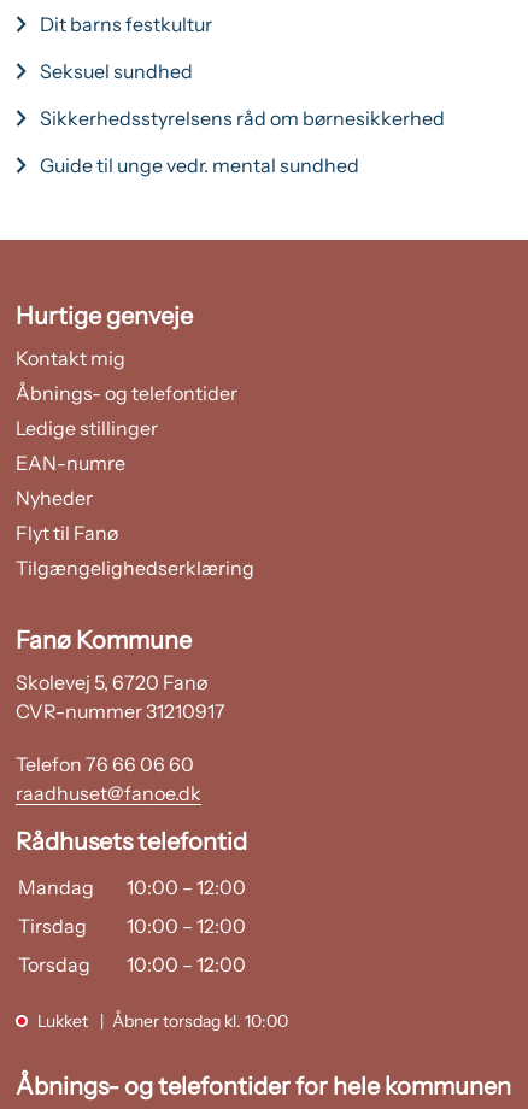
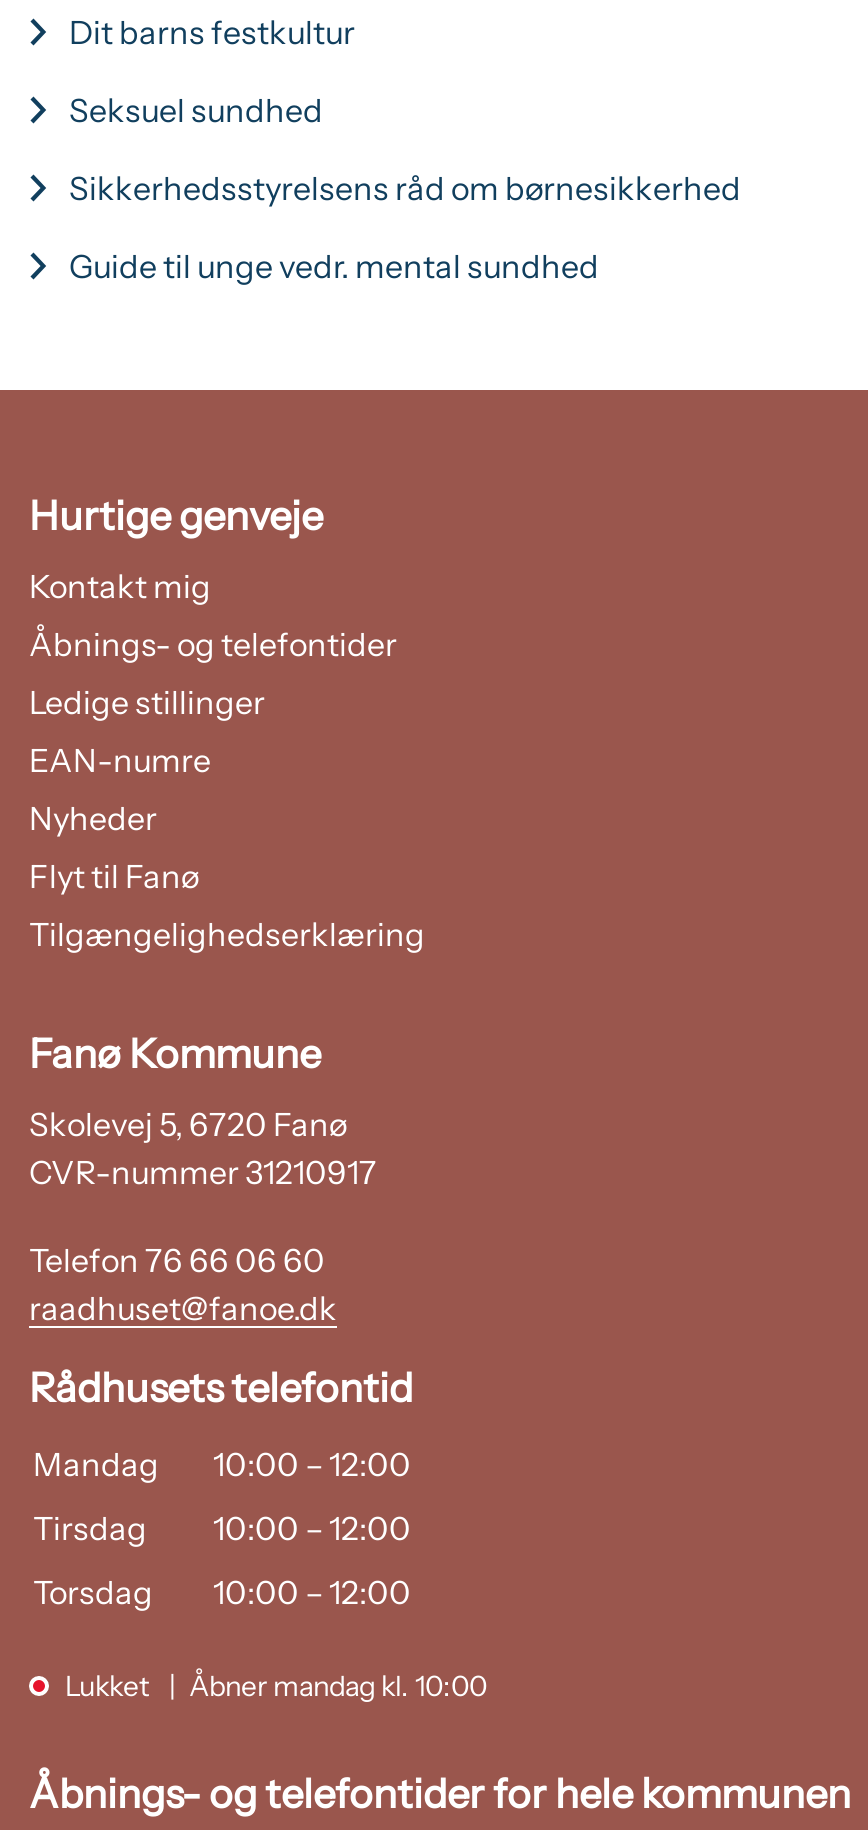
[112,1010,288,1032] Åbner torsdag kl. 10:00 -> [189,1668,487,1704] Åbner mandag kl. 10:00

